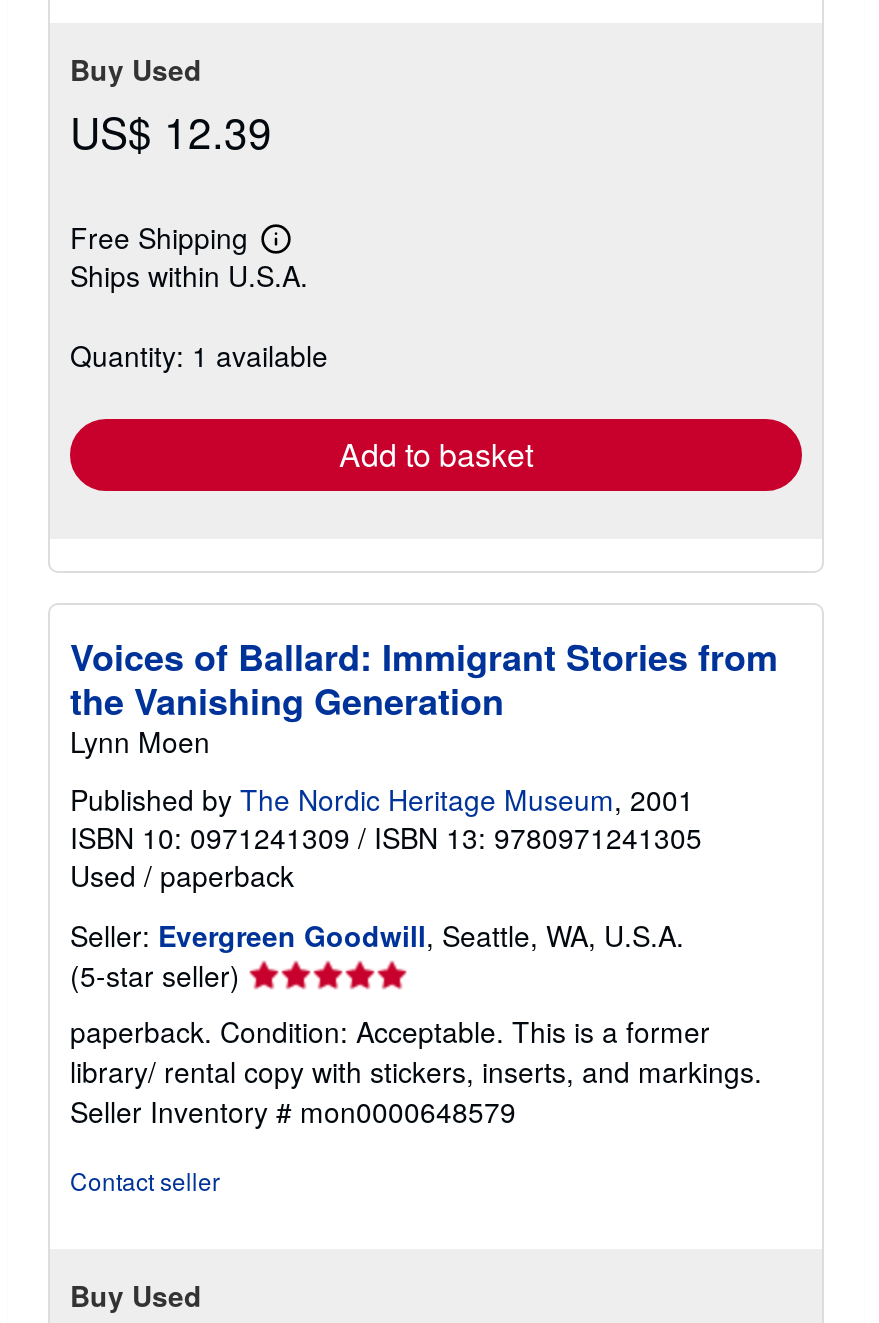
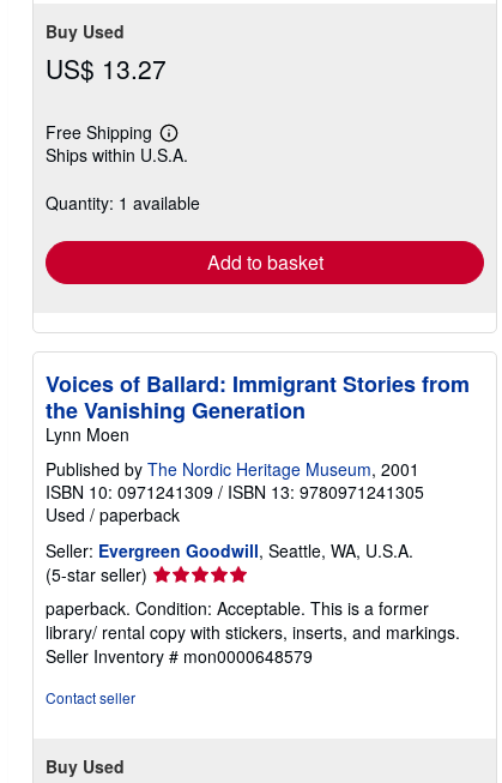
[70,101,272,161] US$ 12.39 -> [46,50,167,86] US$ 13.27

